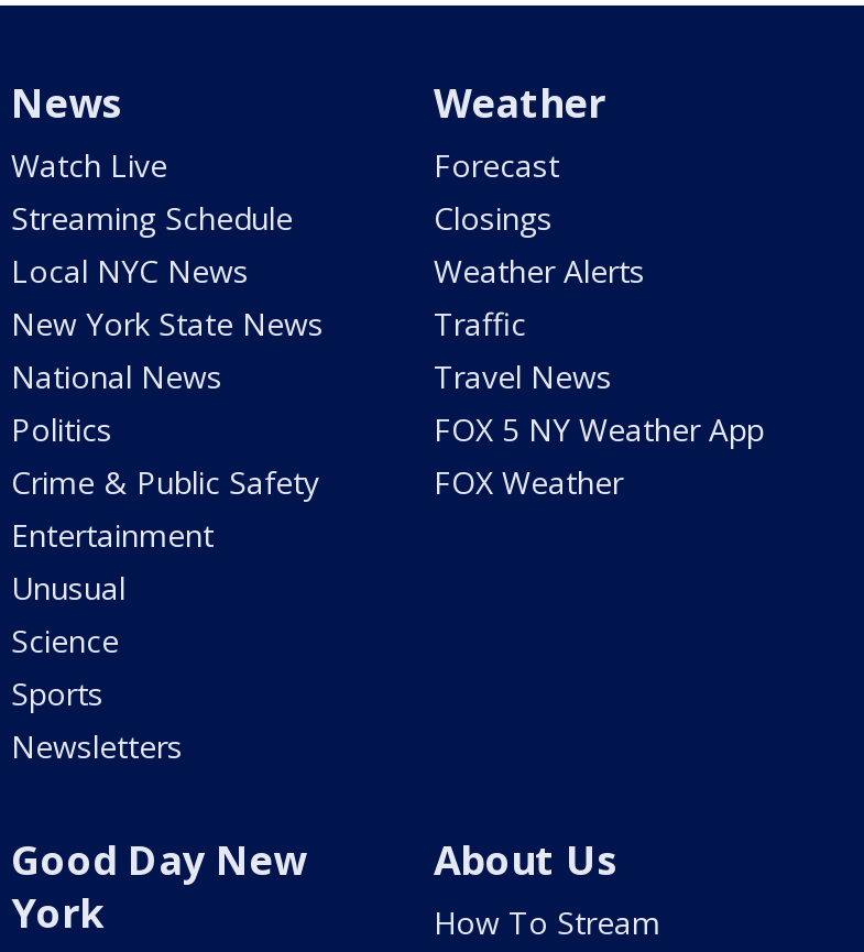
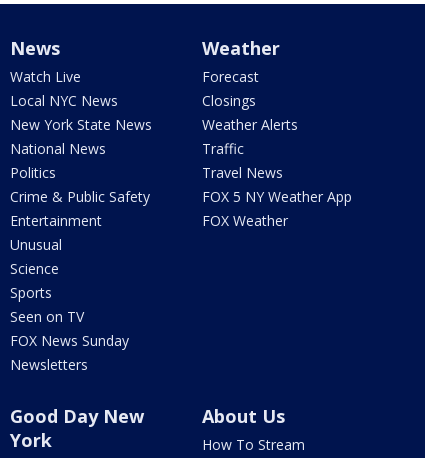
[11,197,293,239] Streaming Schedule -> none
moved [11,250,324,715] -> [10,91,152,302]: Local NYC News | New York State News | National News | ... | Science | Sports
none -> [10,307,129,350] Seen on TV | FOX News Sunday

